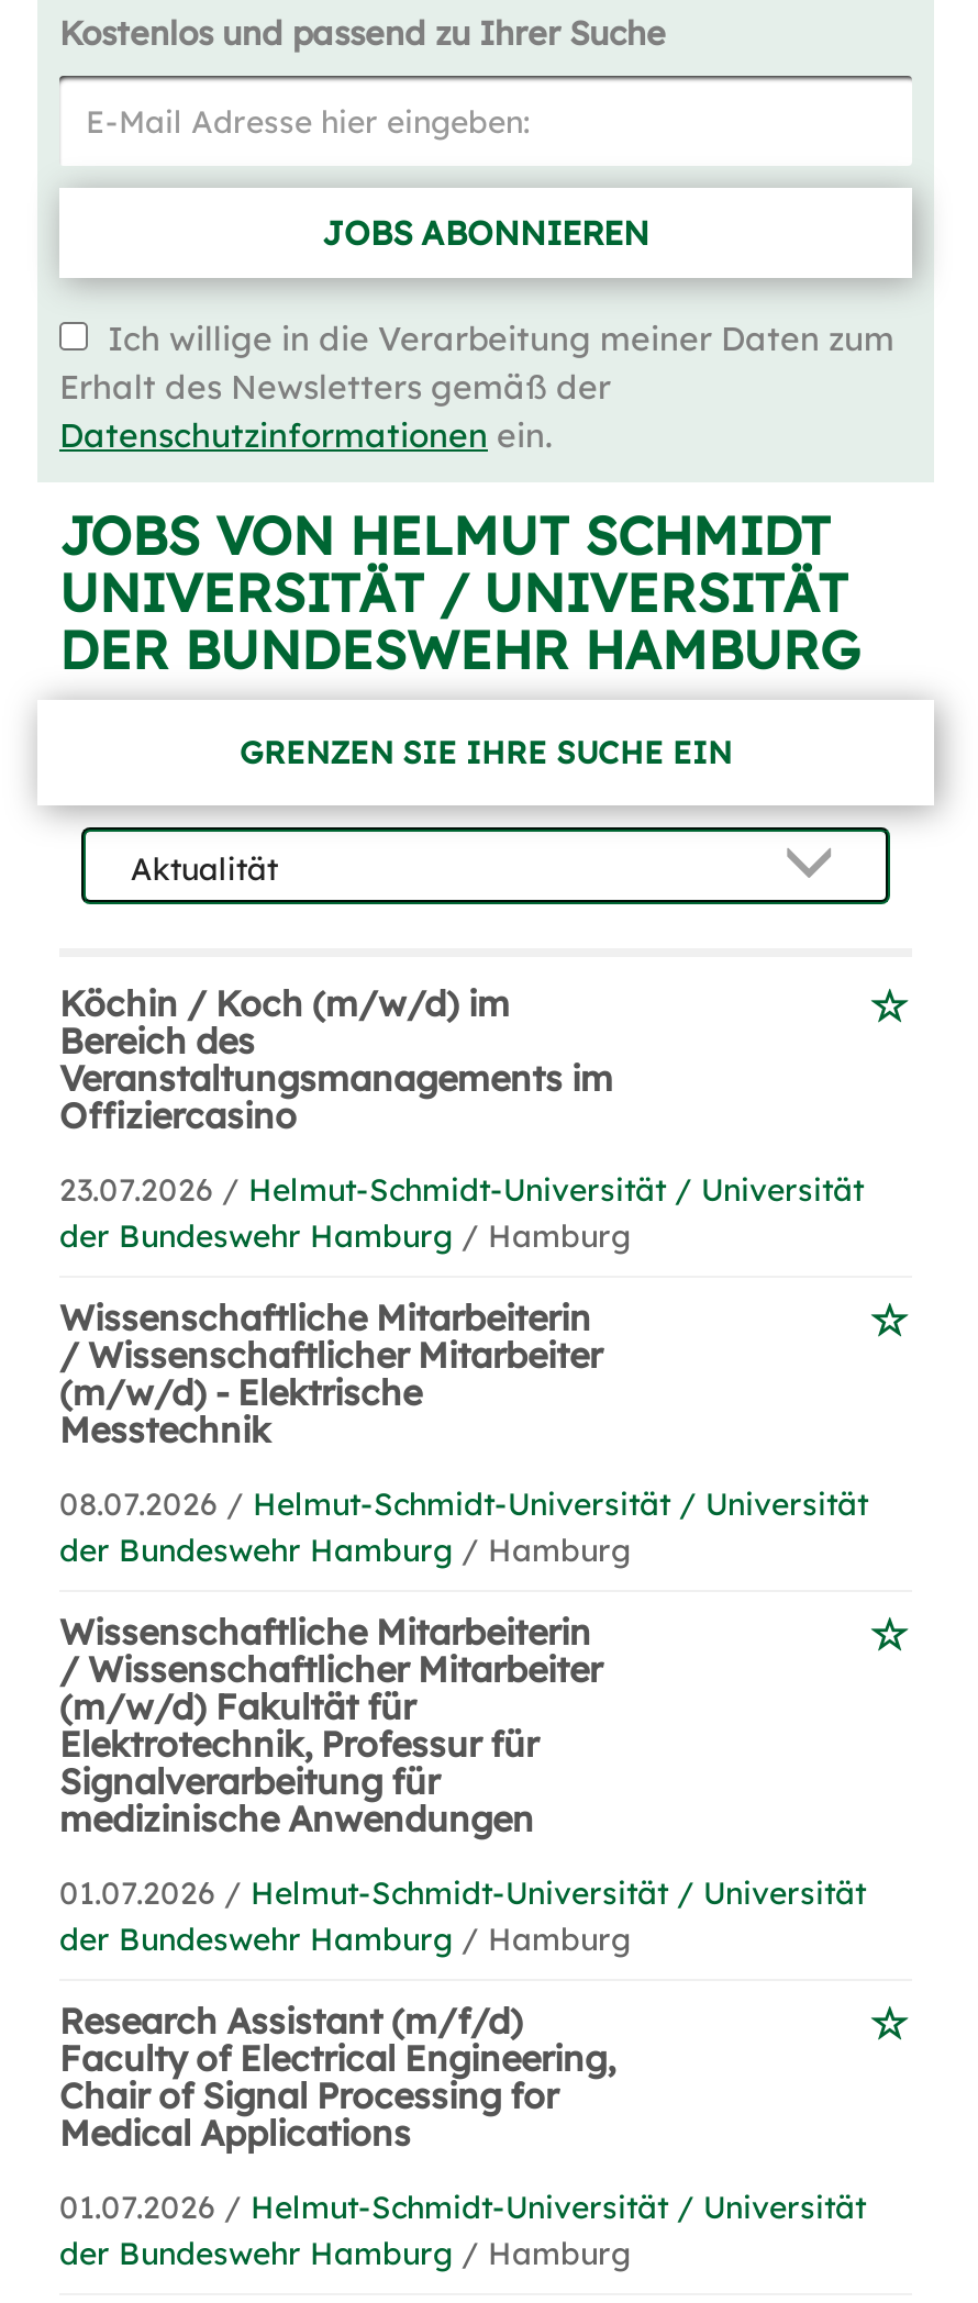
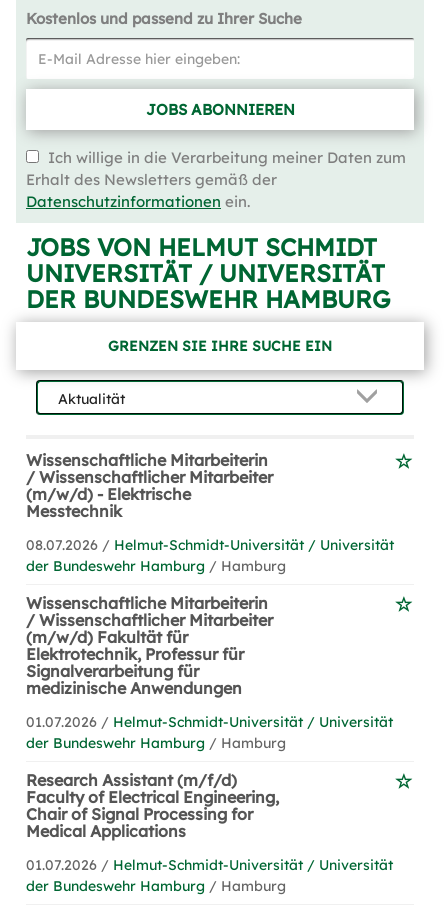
[59,981,864,1256] Köchin / Koch (m/w/d) im | Bereich des | Veranstaltungsmanagements im | Offiziercasino | 23.07.2026 / Helmut-Schmidt-Universität / Universität | der Bundeswehr Hamburg / Hamburg -> none

